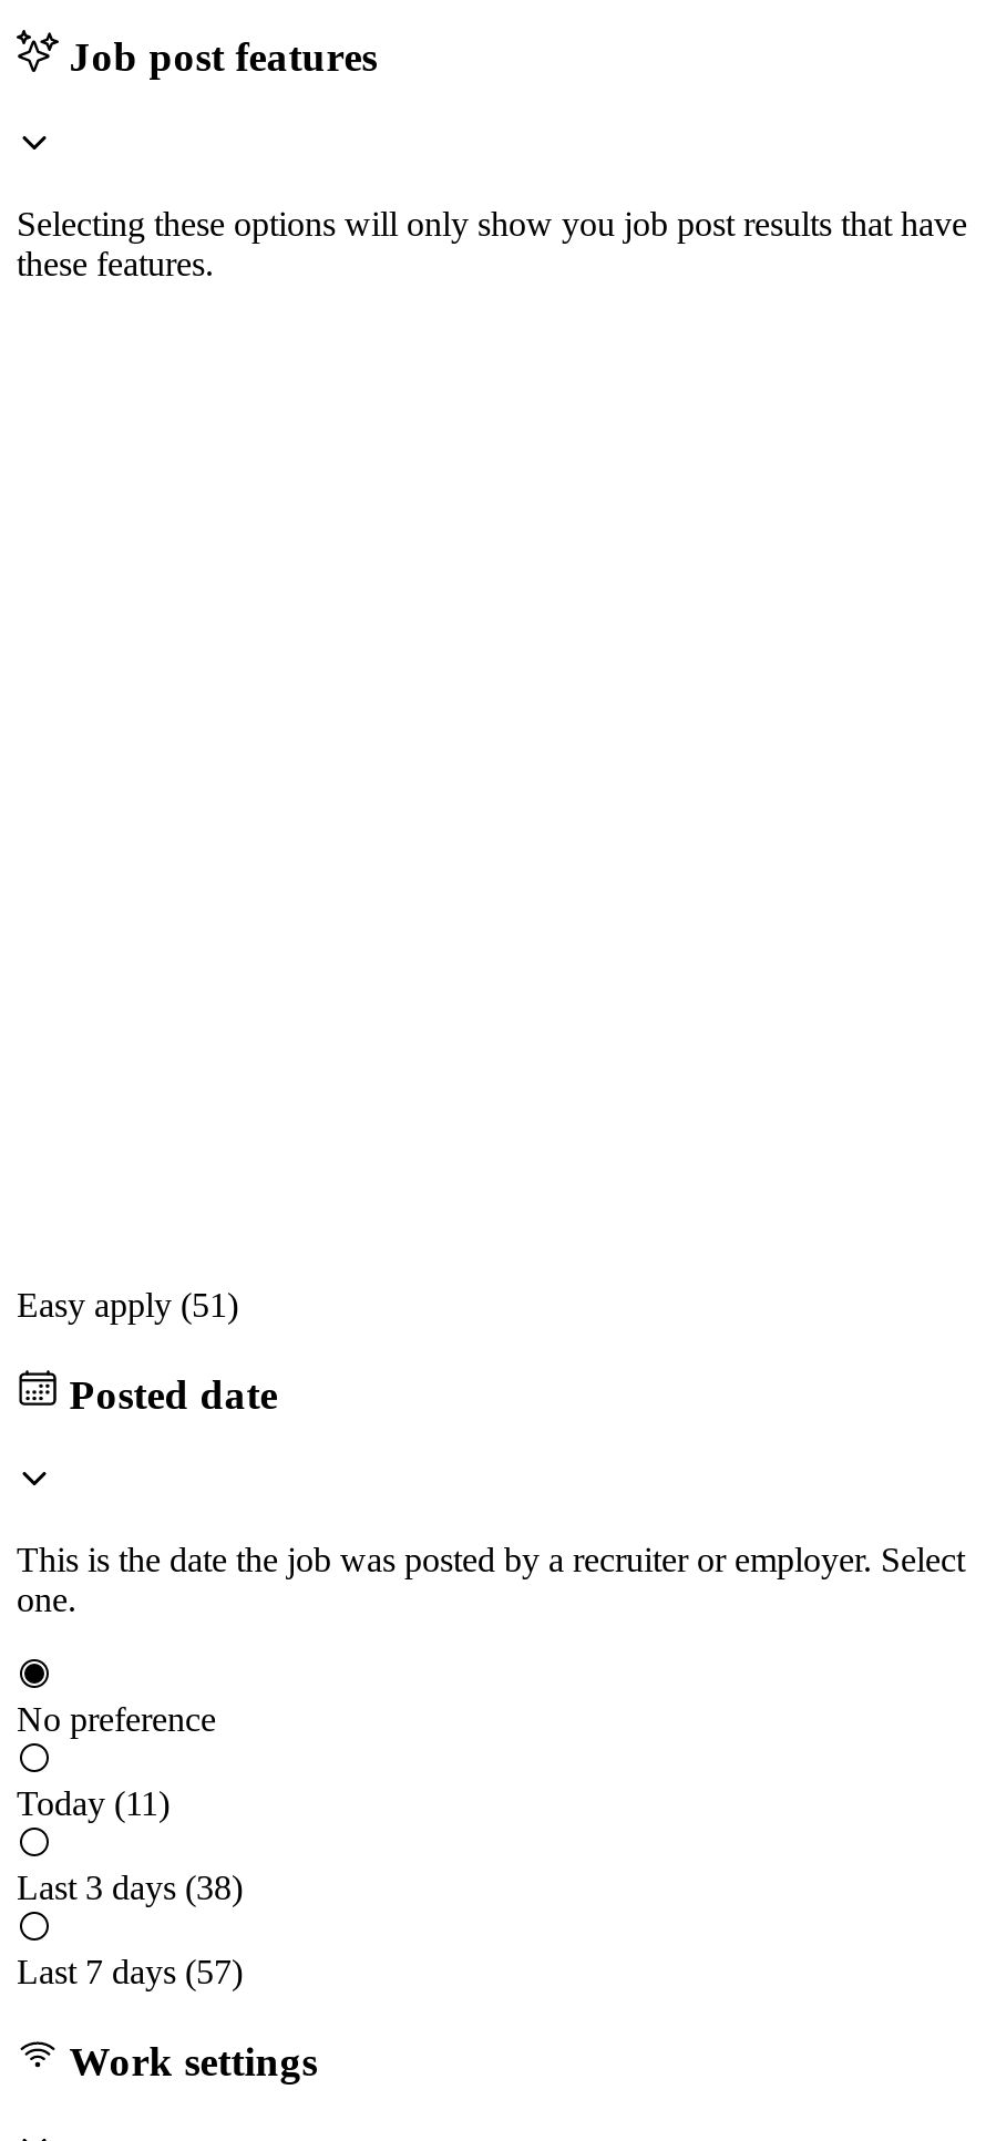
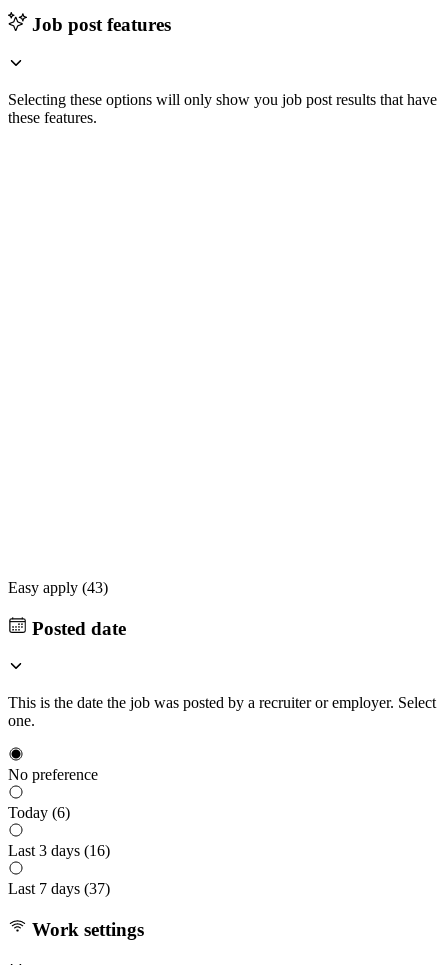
[17,1285,238,1323] Easy apply (51) -> [8,579,108,596] Easy apply (43)
[17,1784,170,1822] Today (11) -> [8,804,70,821] Today (6)
[17,1869,243,1906] Last 3 days (38) -> [8,842,110,859] Last 3 days (16)
[17,1953,243,1990] Last 7 days (57) -> [8,880,110,897] Last 7 days (37)

